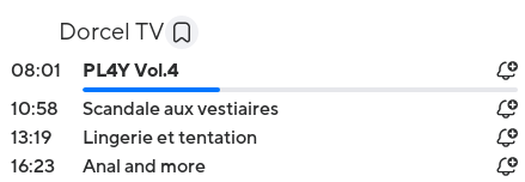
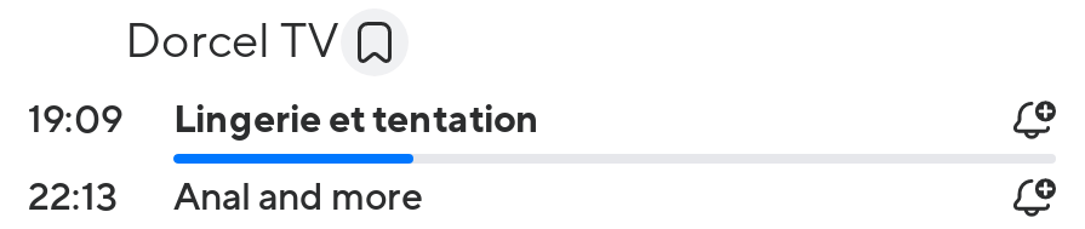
[11,60,279,148] 08:01 | PL4Y Vol.4 | 10:58 | Scandale aux vestiaires | 13:19 -> [28,98,122,142] 19:09
[11,156,206,177] 16:23 Anal and more -> [28,176,423,219] 22:13 Anal and more

